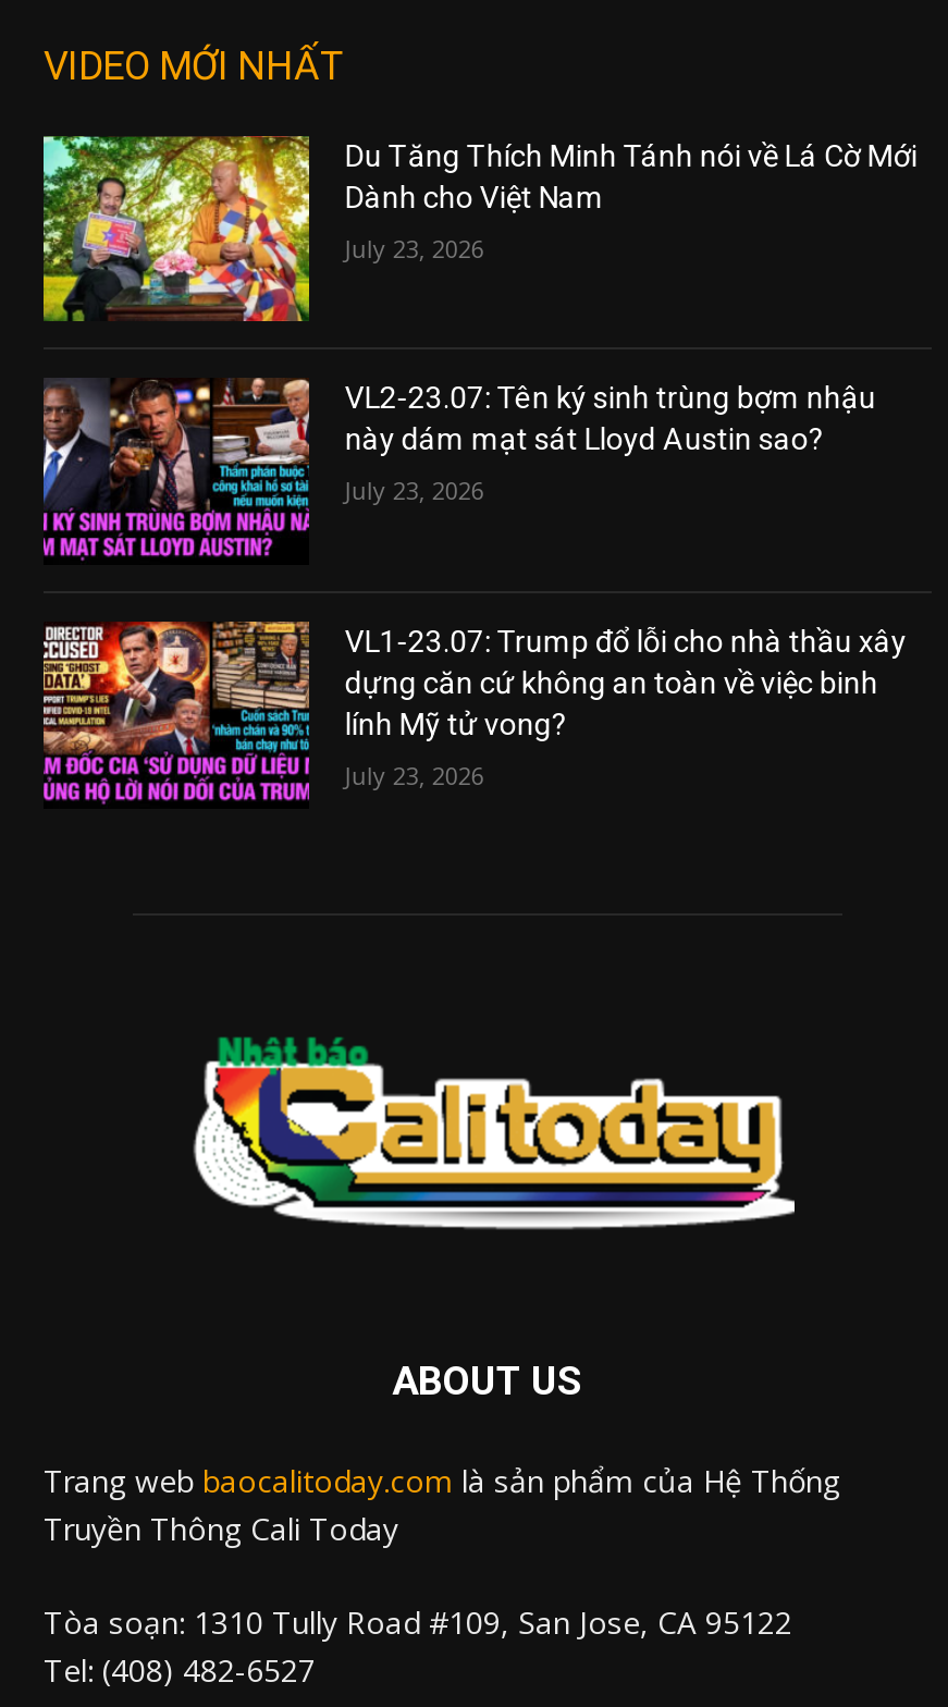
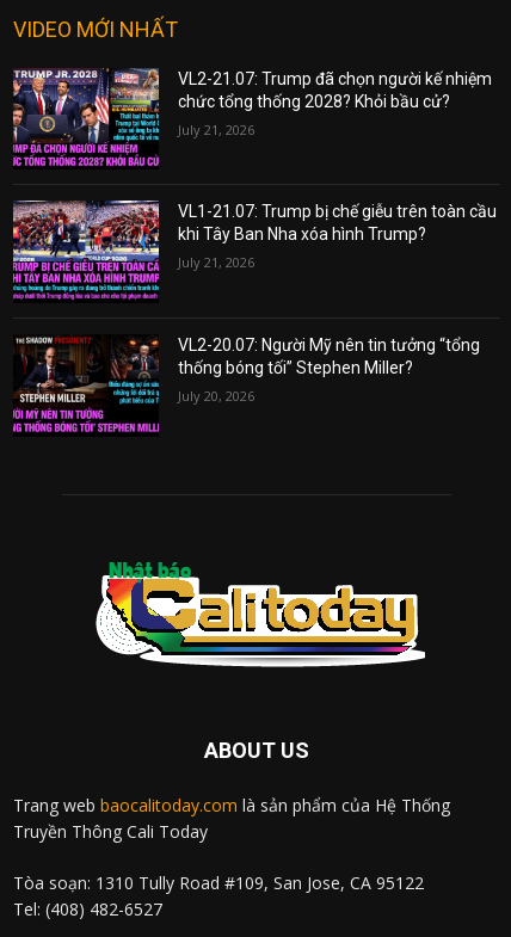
[41,134,917,323] [image] | Du Tăng Thích Minh Tánh nói về Lá Cờ Mới | Dành cho Việt Nam -> [12,68,492,169] [image] | VL2-21.07: Trump đã chọn người kế nhiệm | chức tổng thống 2028? Khỏi bầu cử?
[345,231,484,264] July 23, 2026 -> [178,120,255,138] July 21, 2026
[41,376,876,556] [image] | VL2-23.07: Tên ký sinh trùng bợm nhậu | này dám mạt sát Lloyd Austin sao? -> [12,199,497,300] [image] | VL1-21.07: Trump bị chế giễu trên toàn cầu | khi Tây Ban Nha xóa hình Trump?
[345,474,484,507] July 23, 2026 -> [178,254,255,271] July 21, 2026
[41,619,906,800] [image] | VL1-23.07: Trump đổ lỗi cho nhà thầu xây | dựng căn cứ không an toàn về việc binh | lính Mỹ tử vong? -> [13,334,480,431] [image] | VL2-20.07: Người Mỹ nên tin tưởng “tổng | thống bóng tối” Stephen Miller?
[345,759,484,792] July 23, 2026 -> [178,387,255,405] July 20, 2026

